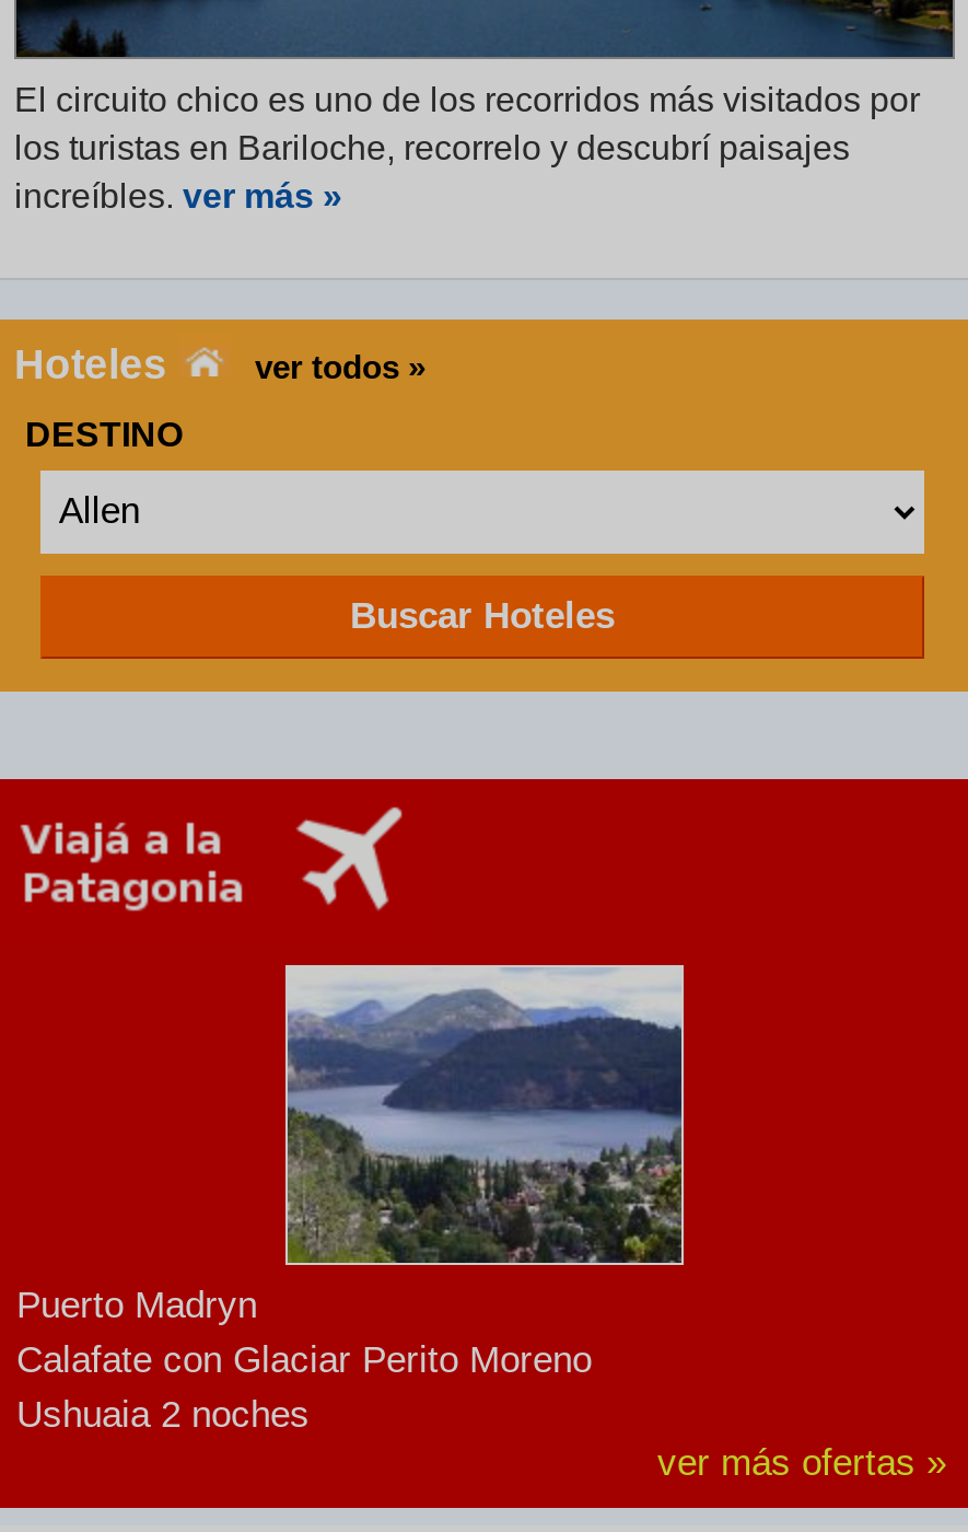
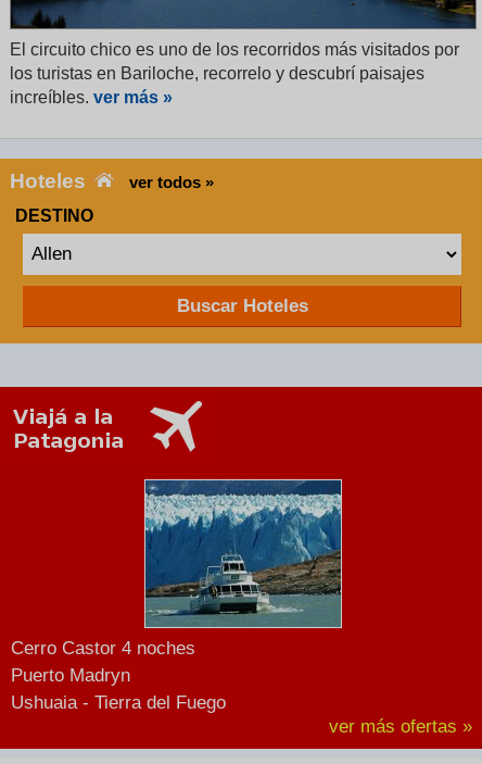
none -> [11,638,195,658] Cerro Castor 4 noches
[285,965,684,1265] [image] -> [144,479,342,628] [image]
moved [16,1284,257,1326] -> [11,665,130,686]: Puerto Madryn
[16,1339,592,1435] Calafate con Glaciar Perito Moreno | Ushuaia 2 noches -> [11,692,226,713] Ushuaia - Tierra del Fuego

